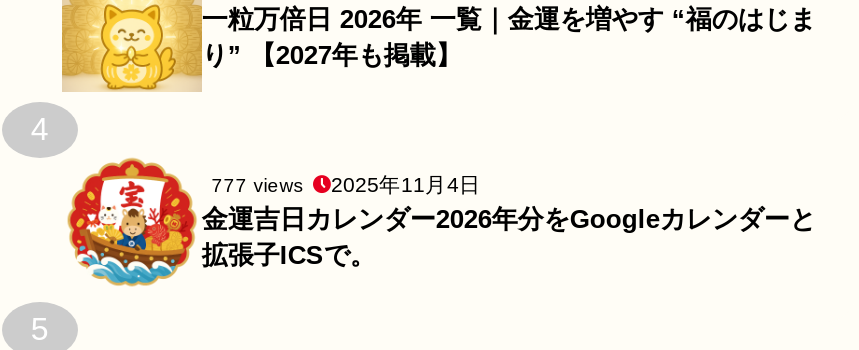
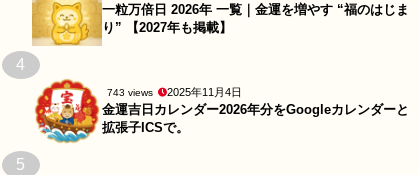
[211,172,481,197] 777 views 2025年11月4日 -> [107,86,241,98] 743 views 2025年11月4日

